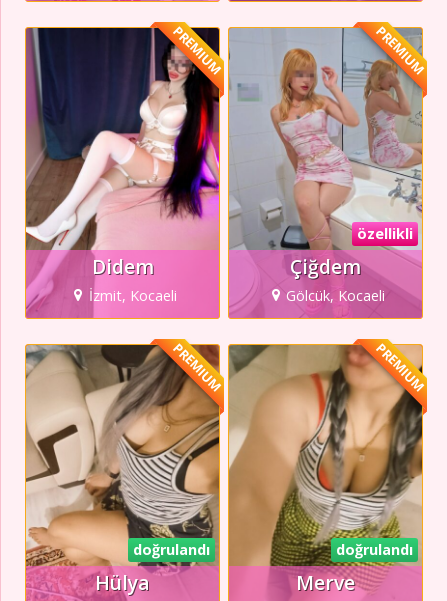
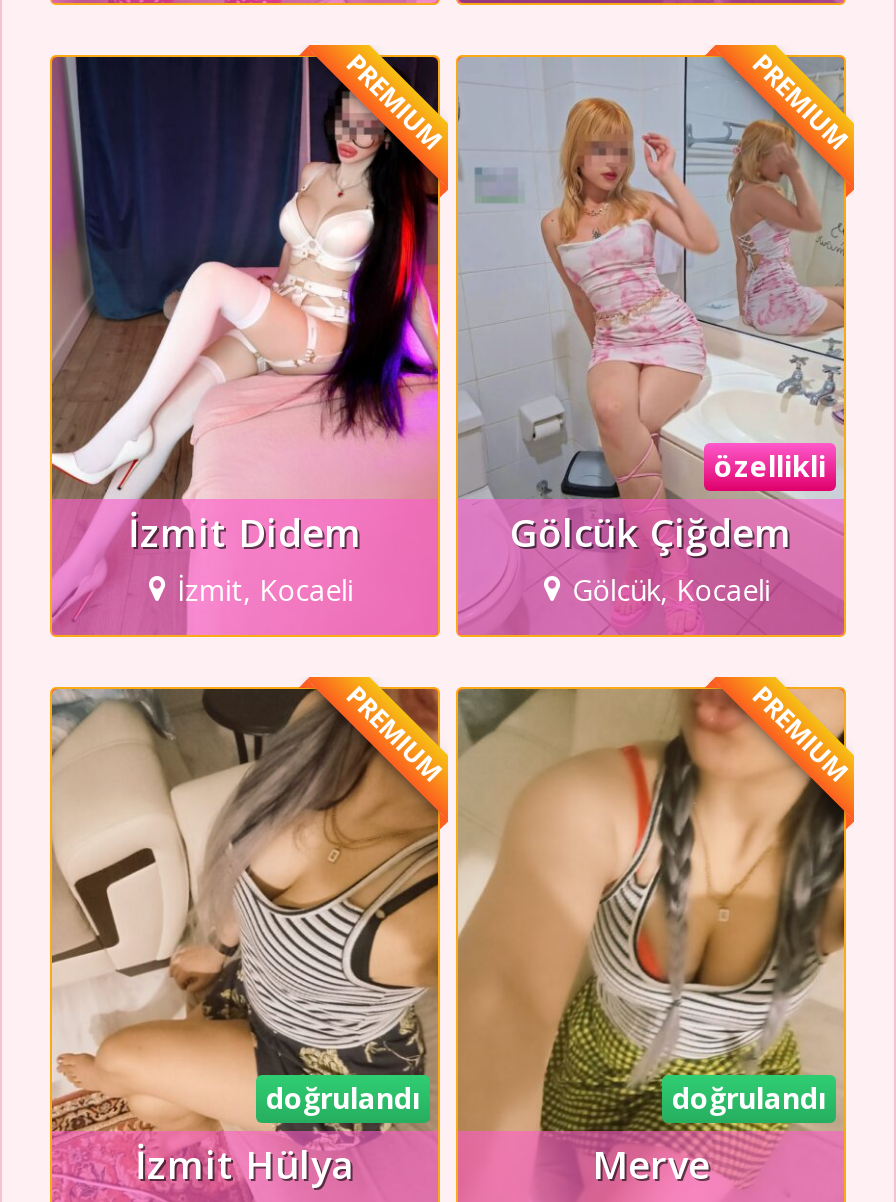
[91,253,153,280] Didem -> [128,505,362,559] İzmit Didem
[290,253,361,280] Çiğdem -> [510,505,792,559] Gölcük Çiğdem
[95,569,150,596] Hülya -> [135,1138,355,1192] İzmit Hülya

